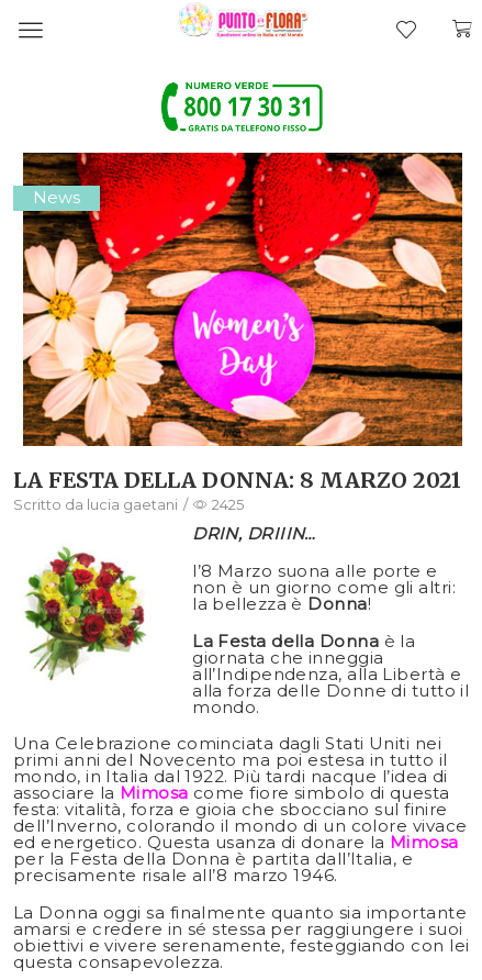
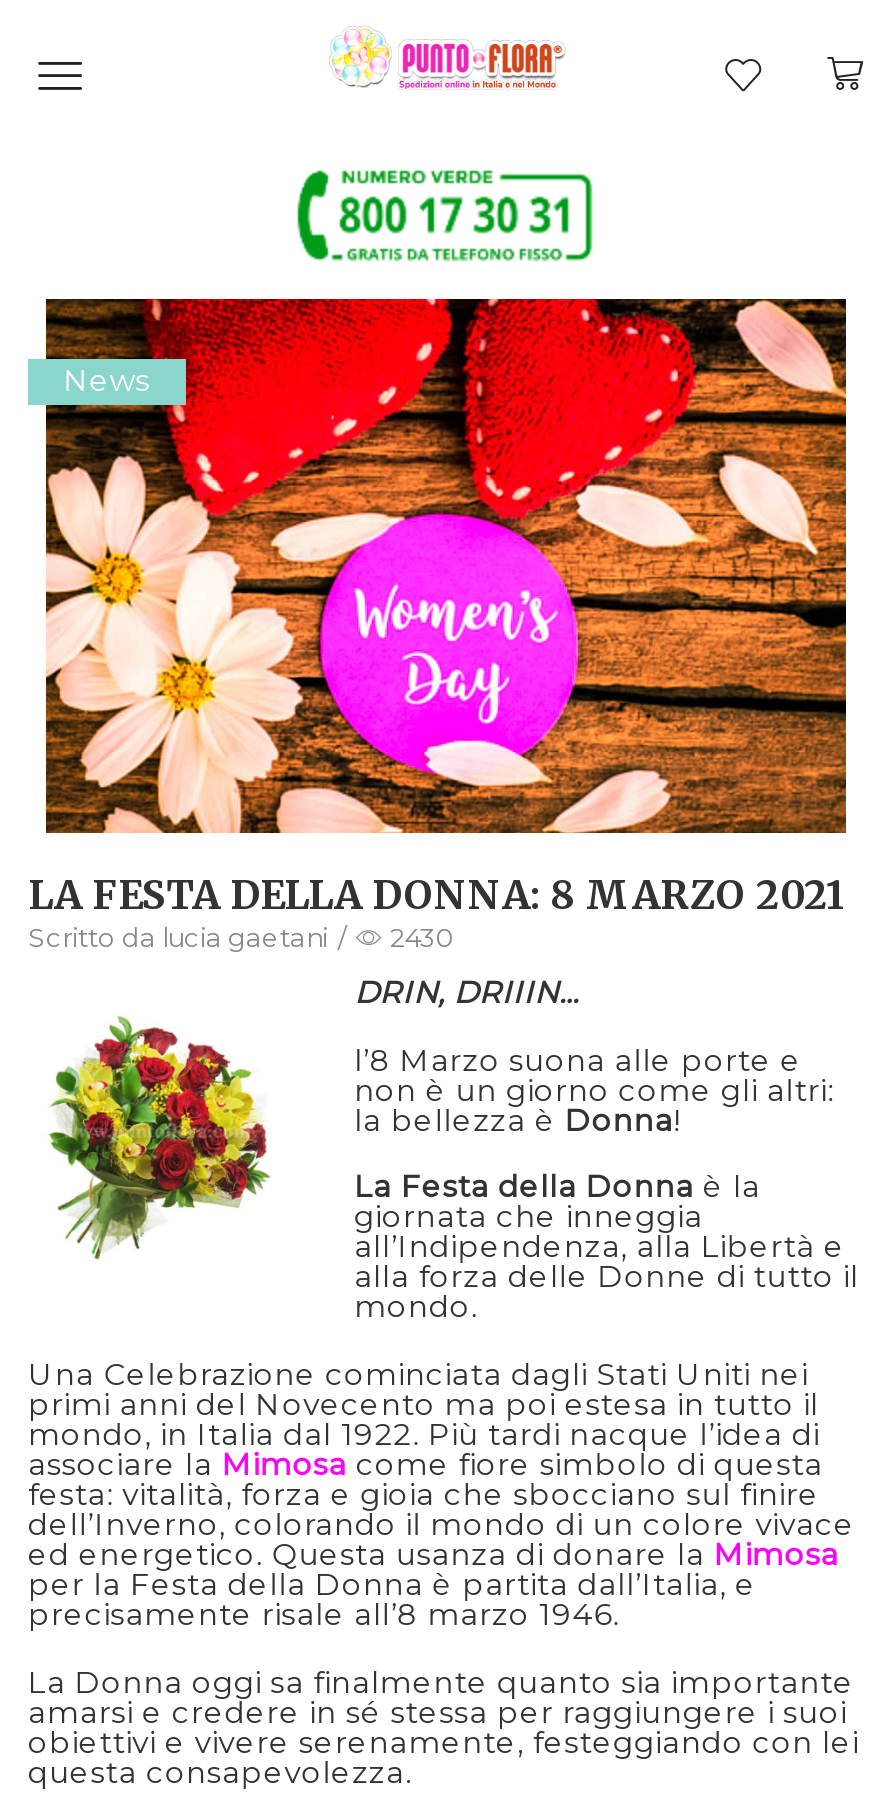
[13,495,244,513] Scritto da lucia gaetani / 2425 -> [28,922,454,954] Scritto da lucia gaetani / 2430

